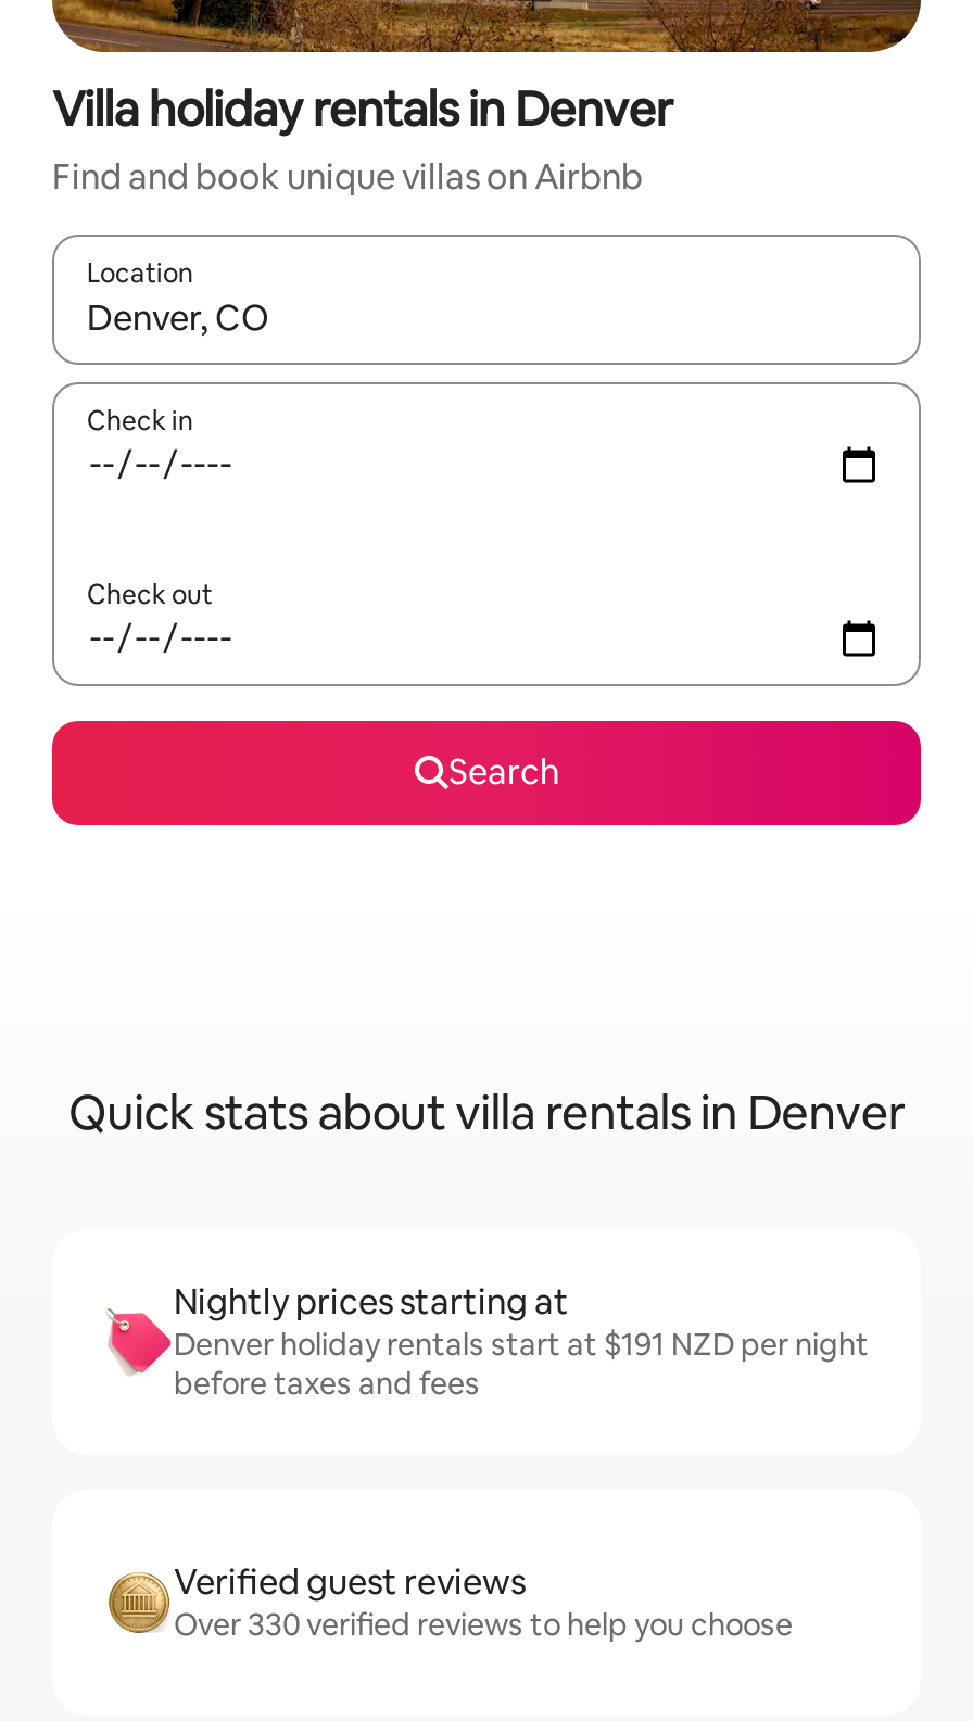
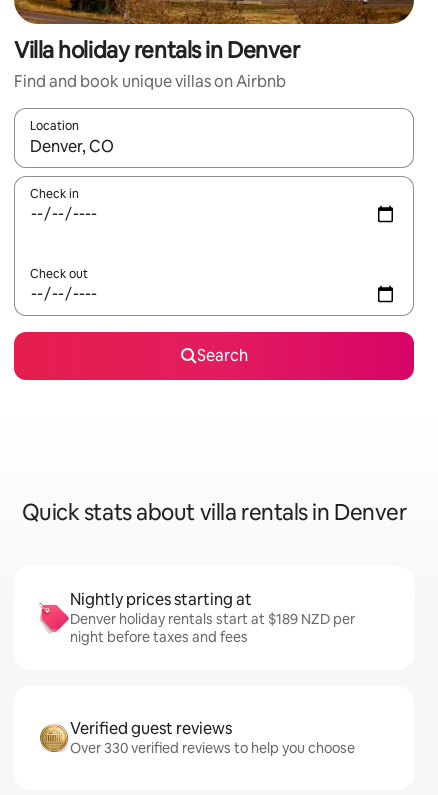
[174,1325,869,1403] Denver holiday rentals start at $191 NZD per night | before taxes and fees -> [70,610,355,646] Denver holiday rentals start at $189 NZD per | night before taxes and fees

